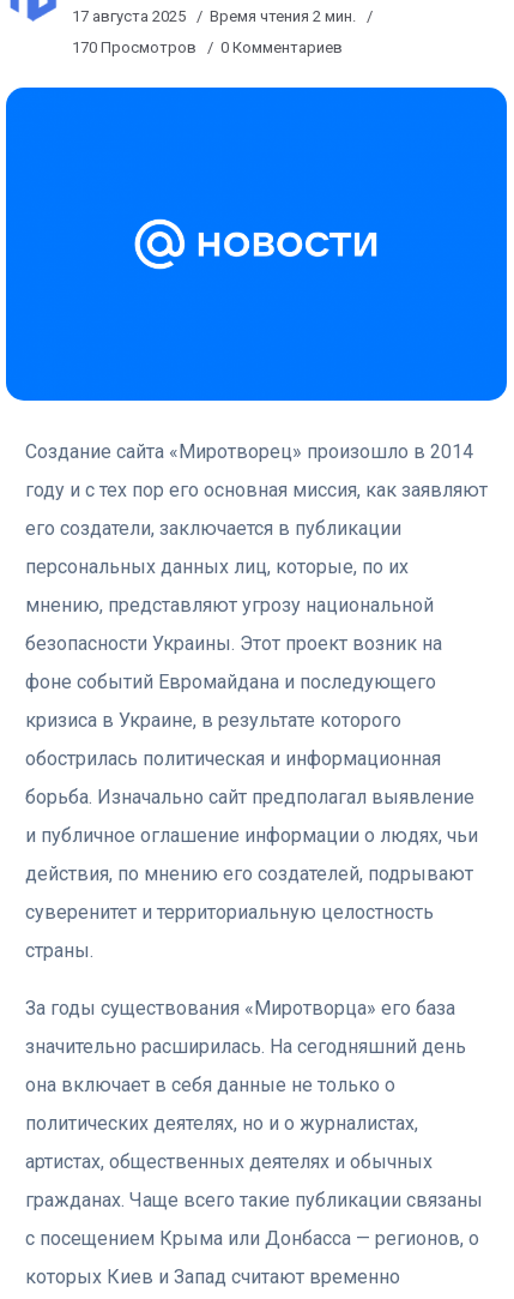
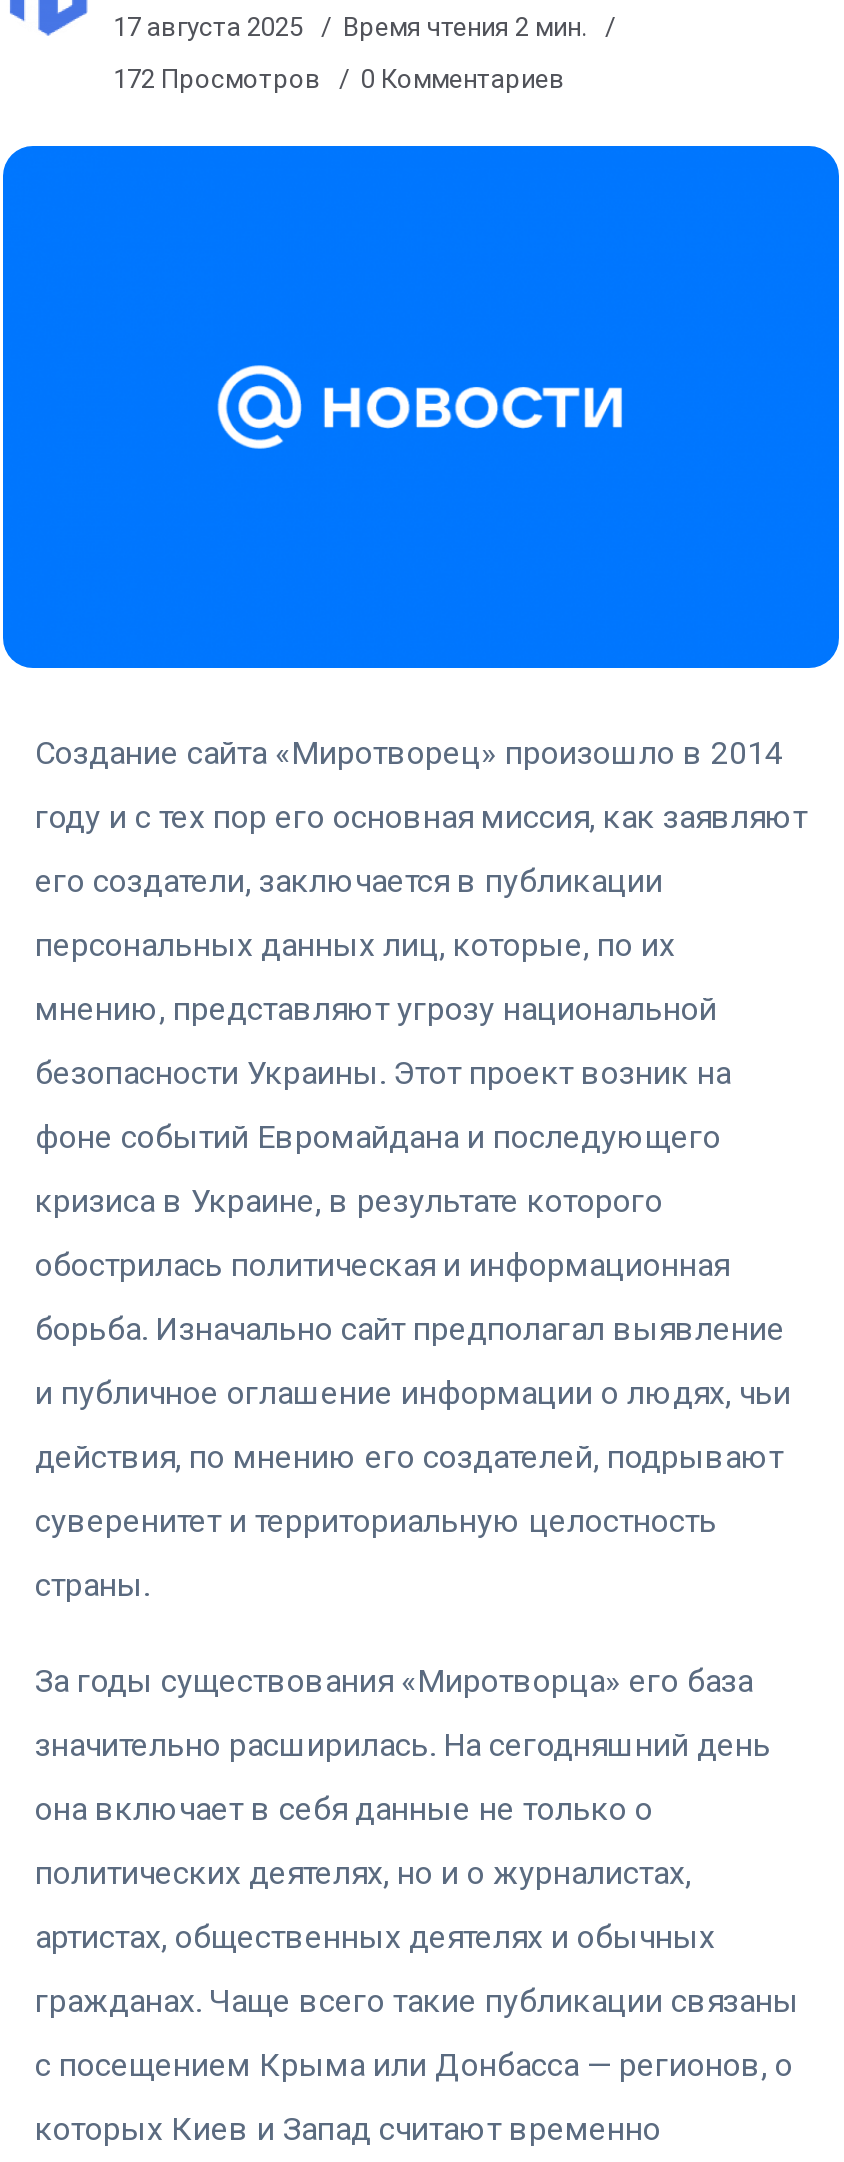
[72,38,343,56] 170 Просмотров 0 Комментариев -> [113,64,565,94] 172 Просмотров 0 Комментариев

